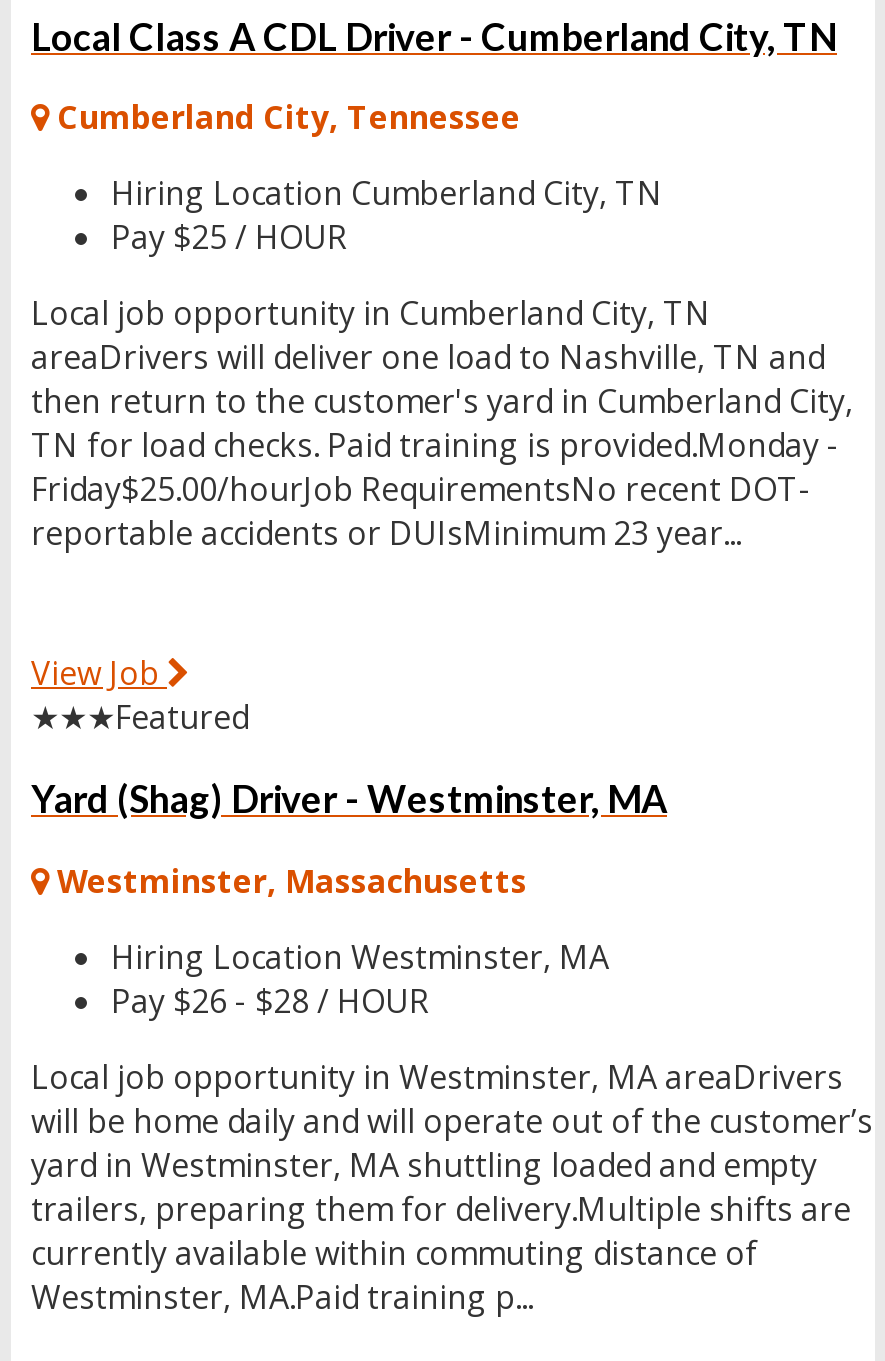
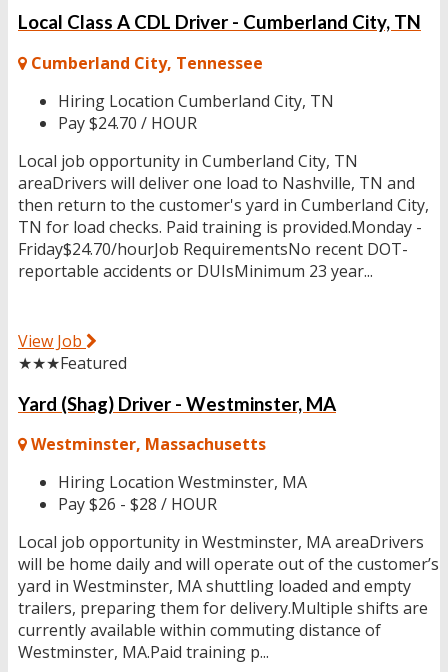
[111,216,347,260] Pay $25 / HOUR -> [58,112,197,134] Pay $24.70 / HOUR
[31,468,811,512] Friday$25.00/hourJob RequirementsNo recent DOT- -> [18,238,408,260] Friday$24.70/hourJob RequirementsNo recent DOT-

